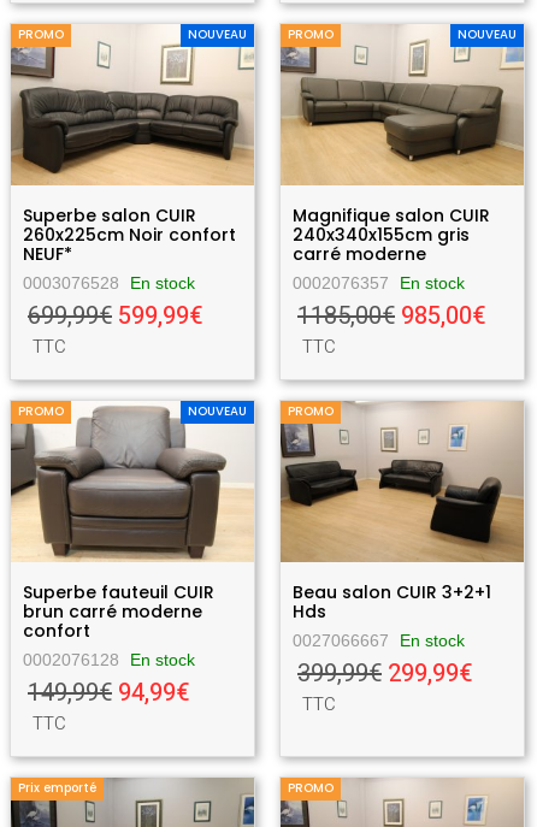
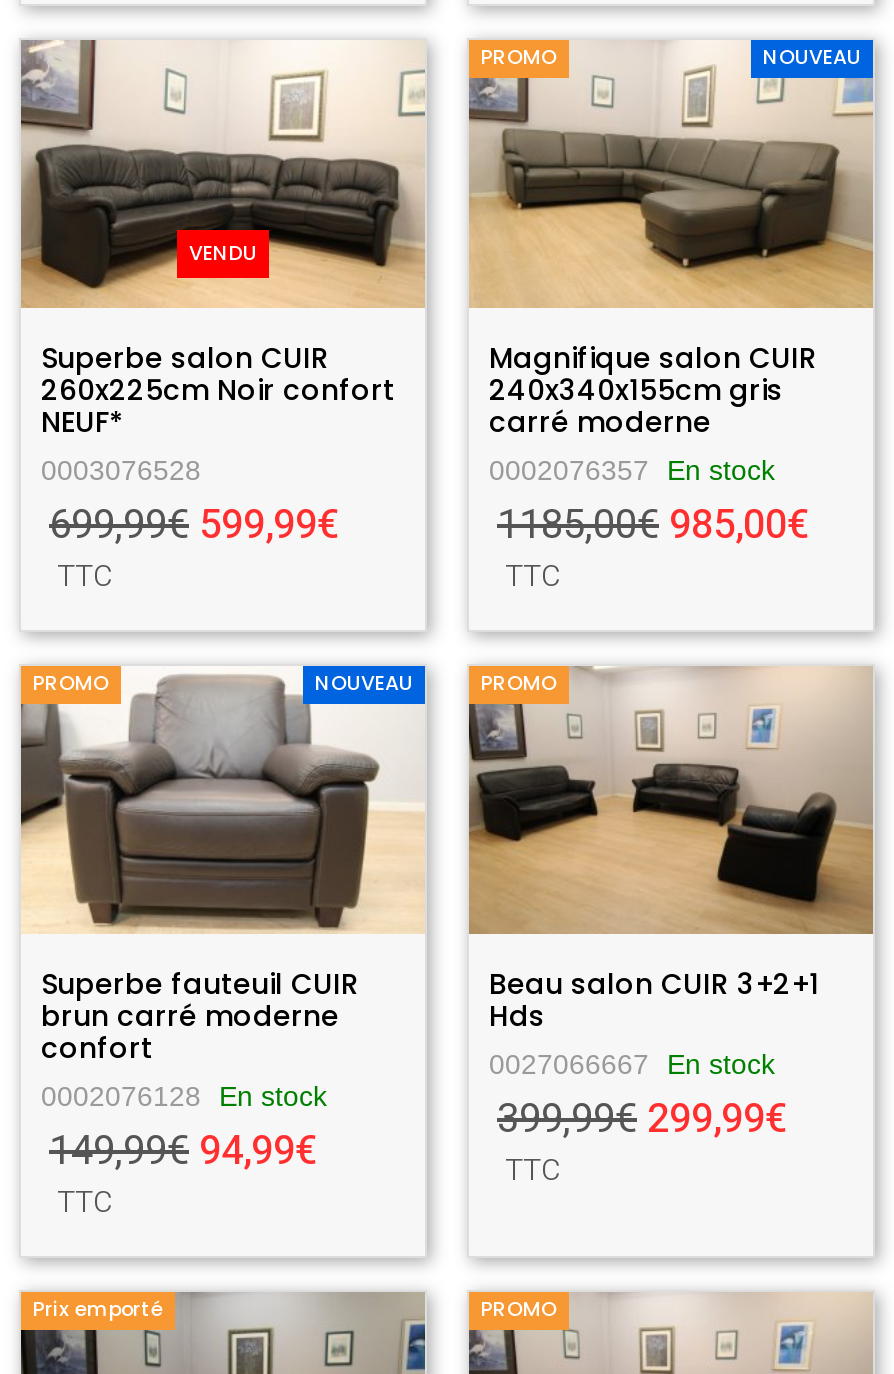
[18,25,247,43] PROMO | NOUVEAU -> [189,239,257,269] VENDU
[23,274,195,293] 0003076528 En stock -> [41,455,201,487] 0003076528

